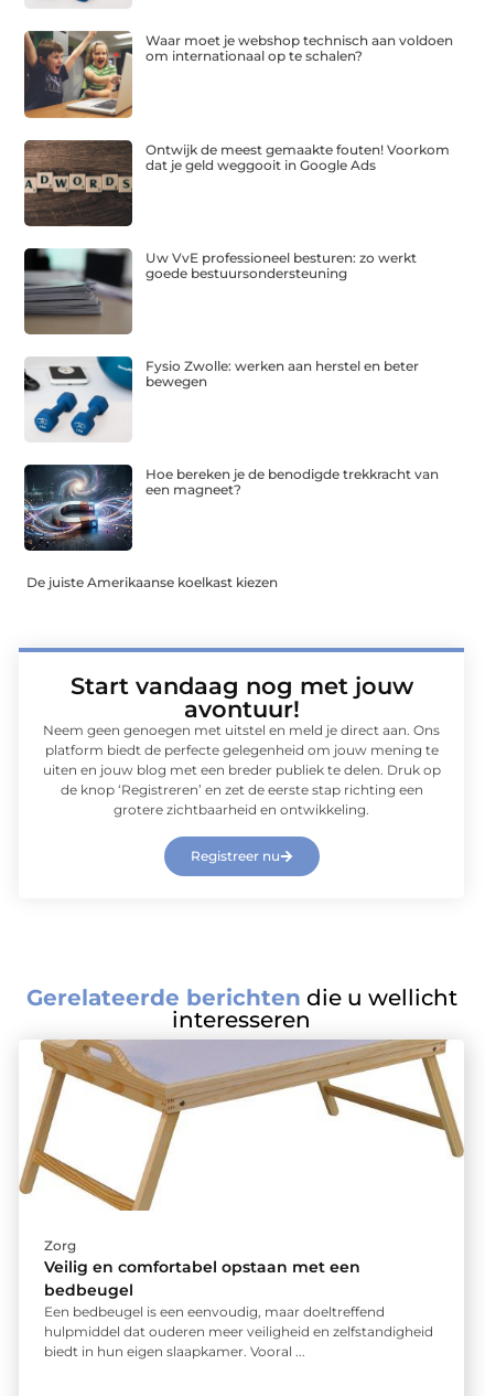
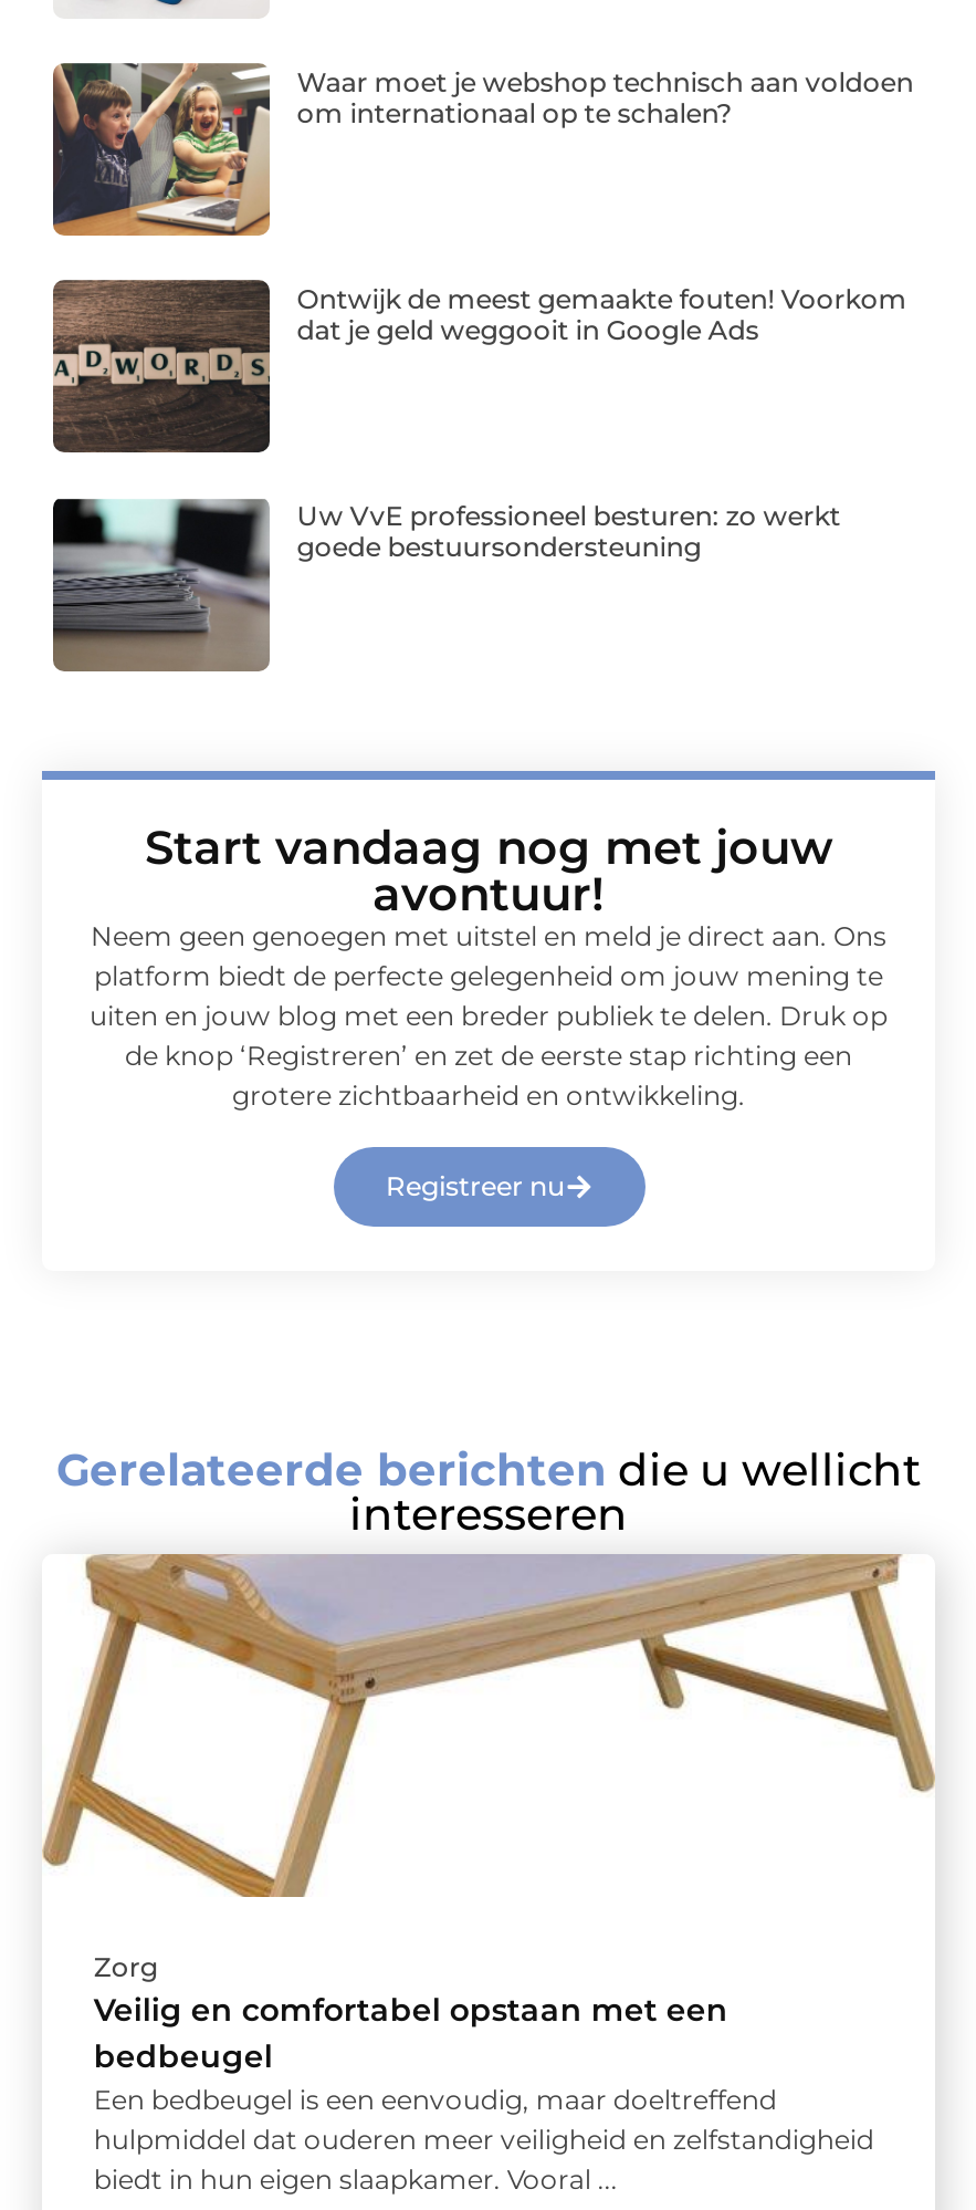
[23,355,419,441] [image] | Fysio Zwolle: werken aan herstel en beter | bewegen -> none
[23,463,439,552] [image] | Hoe bereken je de benodigde trekkracht van | een magneet? -> none
[27,574,278,591] De juiste Amerikaanse koelkast kiezen -> none

